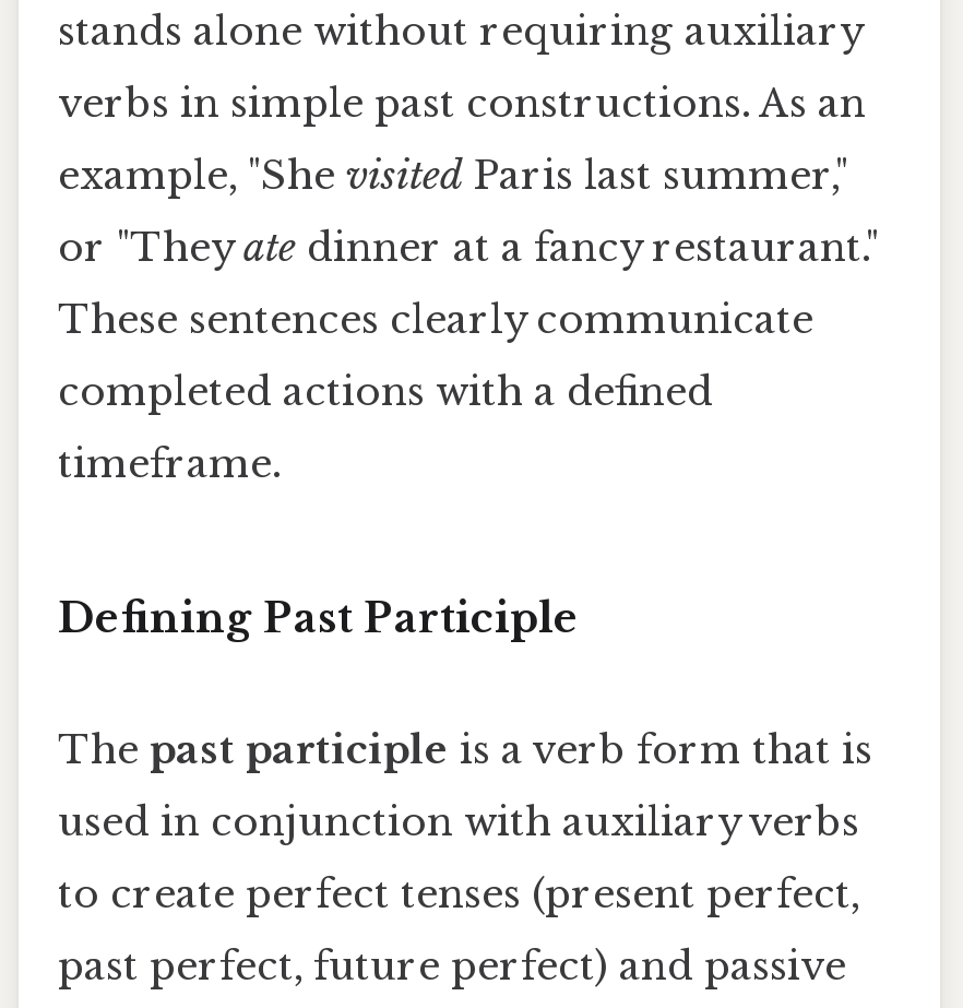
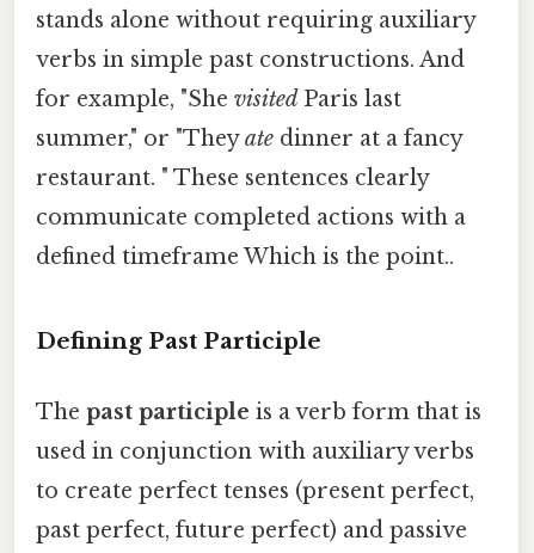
[58,81,866,129] verbs in simple past constructions. As an -> [36,46,465,72] verbs in simple past constructions. And
[58,153,848,201] example, "She visited Paris last summer," -> [36,86,401,112] for example, "She visited Paris last
[58,225,879,273] or "Theyate dinner at a fancy restaurant." -> [36,125,462,151] summer," or "Theyate dinner at a fancy
[58,297,813,346] These sentences clearly communicate -> [36,164,429,191] restaurant. " These sentences clearly
[58,370,713,418] completed actions with a defined -> [36,204,466,230] communicate completed actions with a
[58,442,281,490] timeframe. -> [36,243,454,270] defined timeframe Which is the point..

